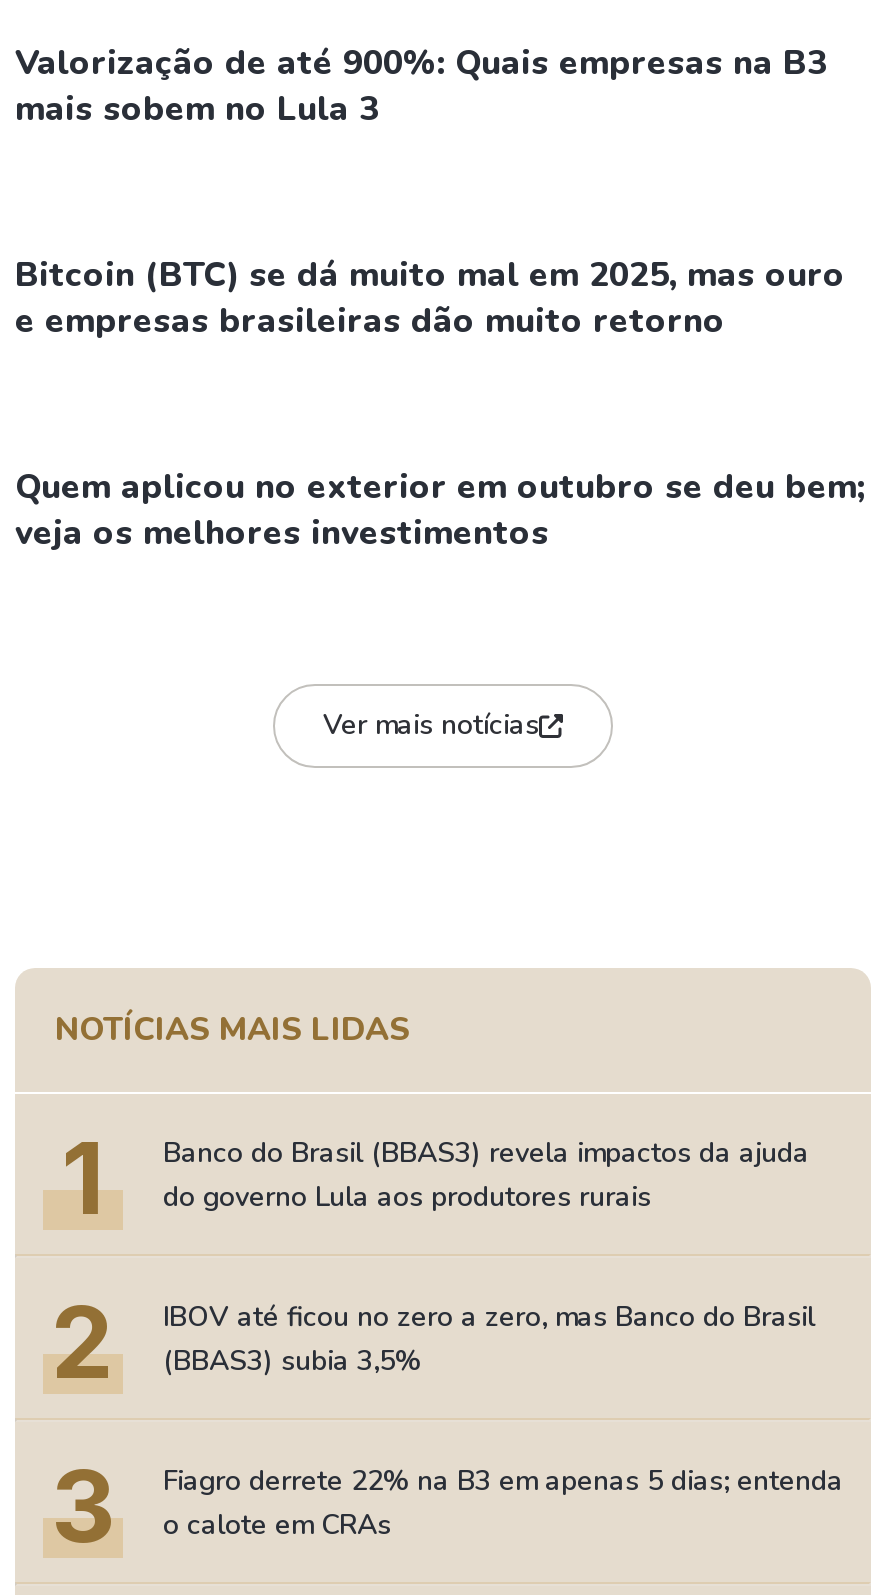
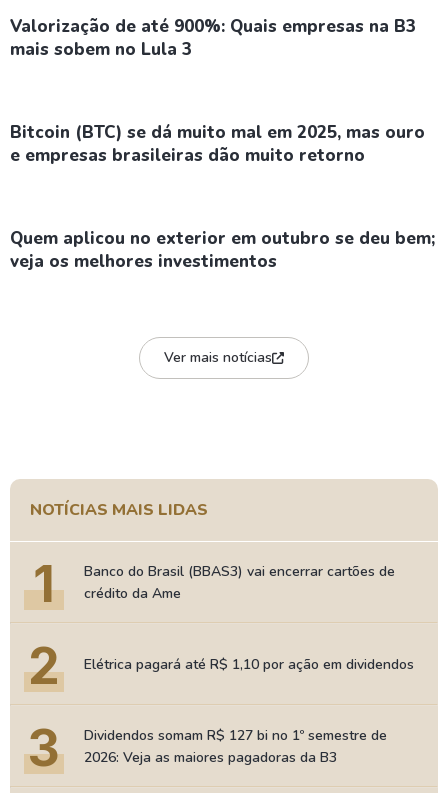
[163,1134,809,1216] Banco do Brasil (BBAS3) revela impactos da ajuda | do governo Lula aos produtores rurais -> [84,562,395,603] Banco do Brasil (BBAS3) vai encerrar cartões de | crédito da Ame
[163,1298,815,1380] IBOV até ficou no zero a zero, mas Banco do Brasil | (BBAS3) subia 3,5% -> [84,655,414,674] Elétrica pagará até R$ 1,10 por ação em dividendos
[163,1462,843,1544] Fiagro derrete 22% na B3 em apenas 5 dias; entenda | o calote em CRAs -> [84,726,387,767] Dividendos somam R$ 127 bi no 1º semestre de | 2026: Veja as maiores pagadoras da B3

